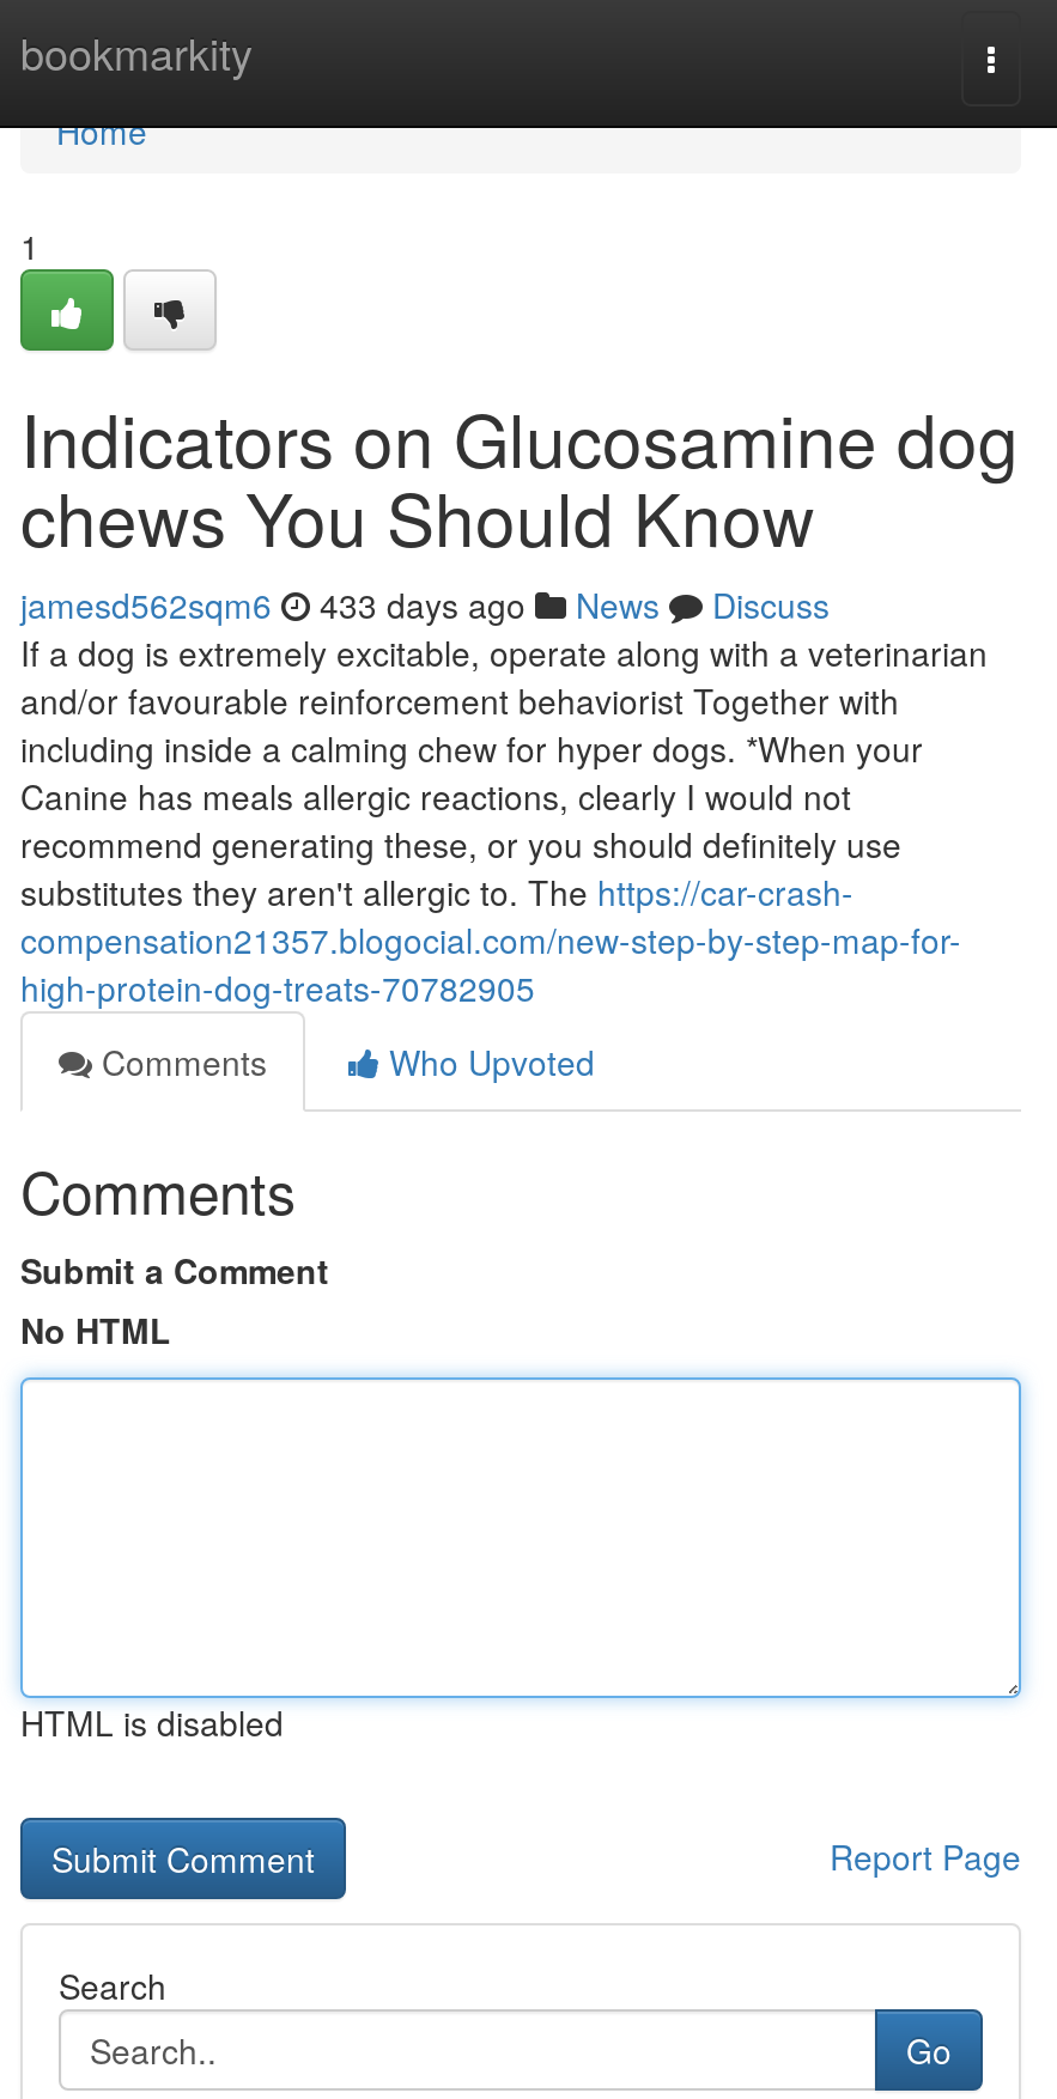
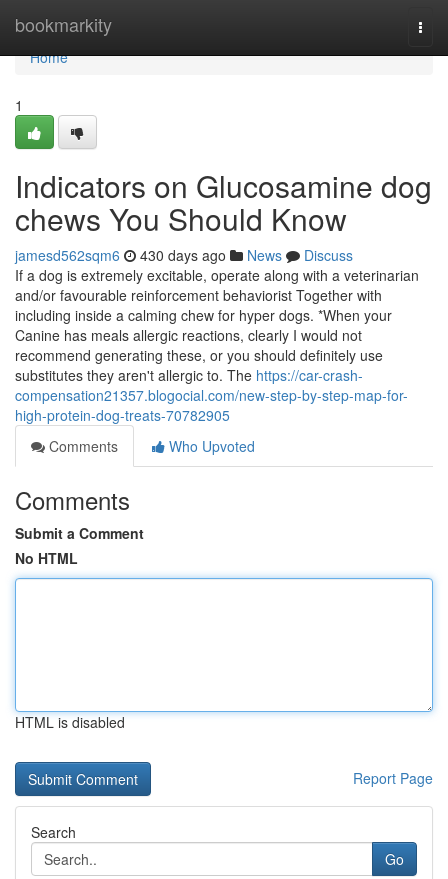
[20,580,830,628] jamesd562sqm6 433 days ago News Discuss -> [15,245,353,265] jamesd562sqm6 430 days ago News Discuss

